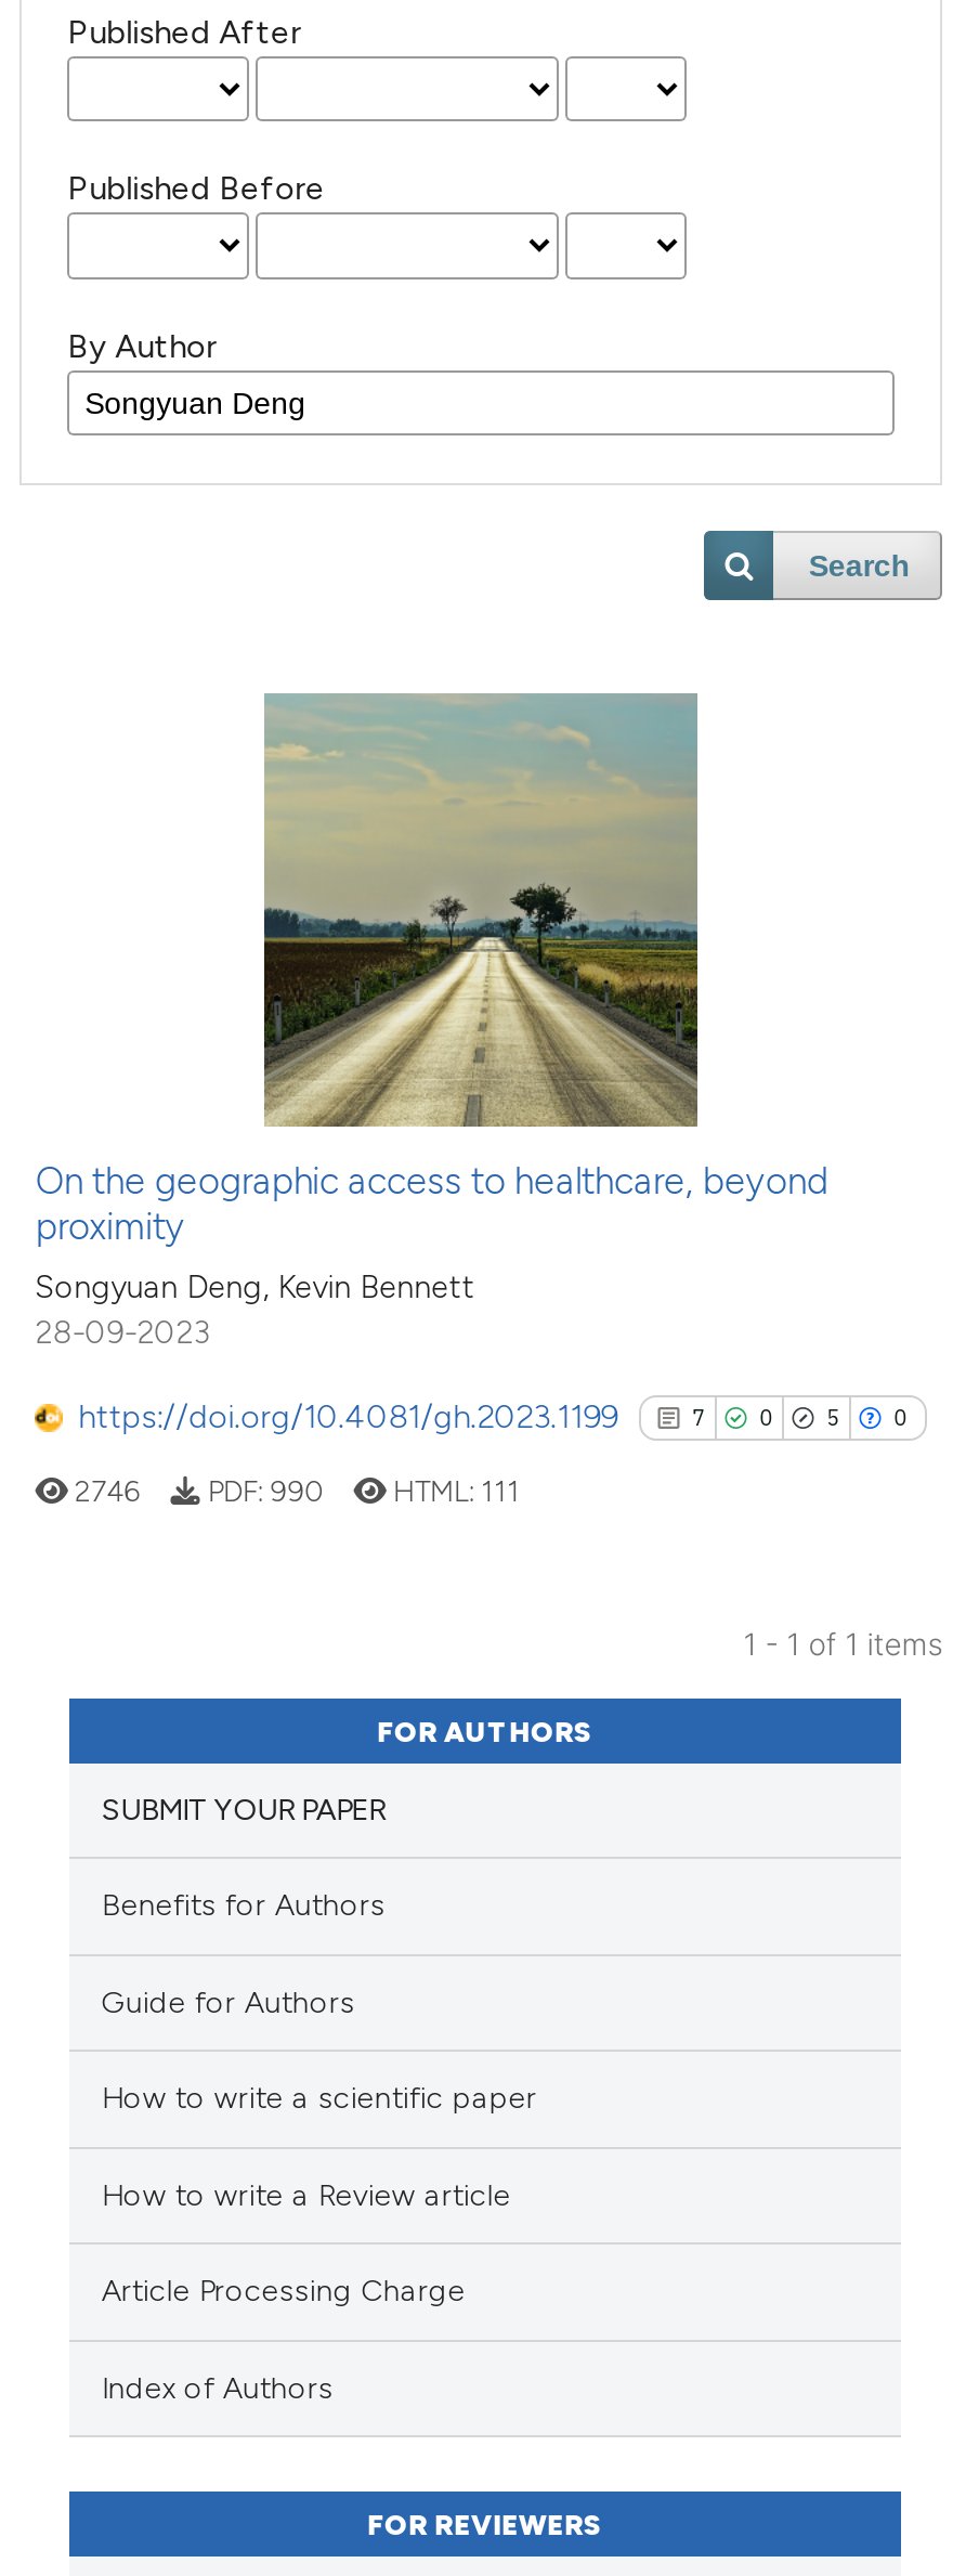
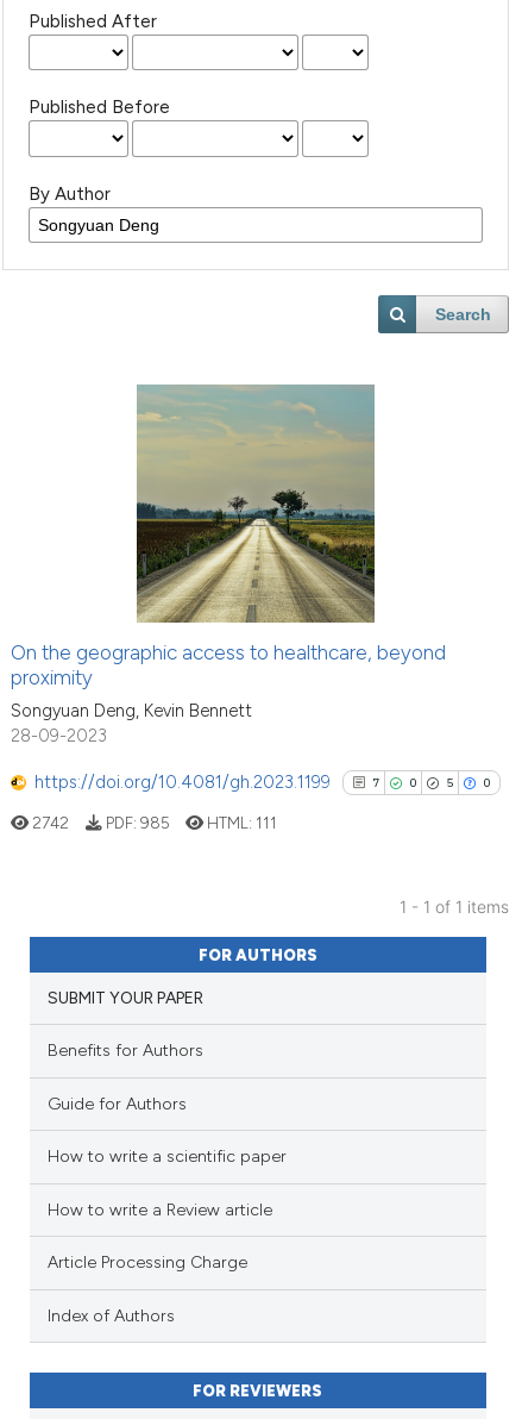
[68,1473,141,1507] 2746 -> [29,813,69,832] 2742
[201,1473,324,1507] PDF: 990 -> [102,813,170,832] PDF: 985

